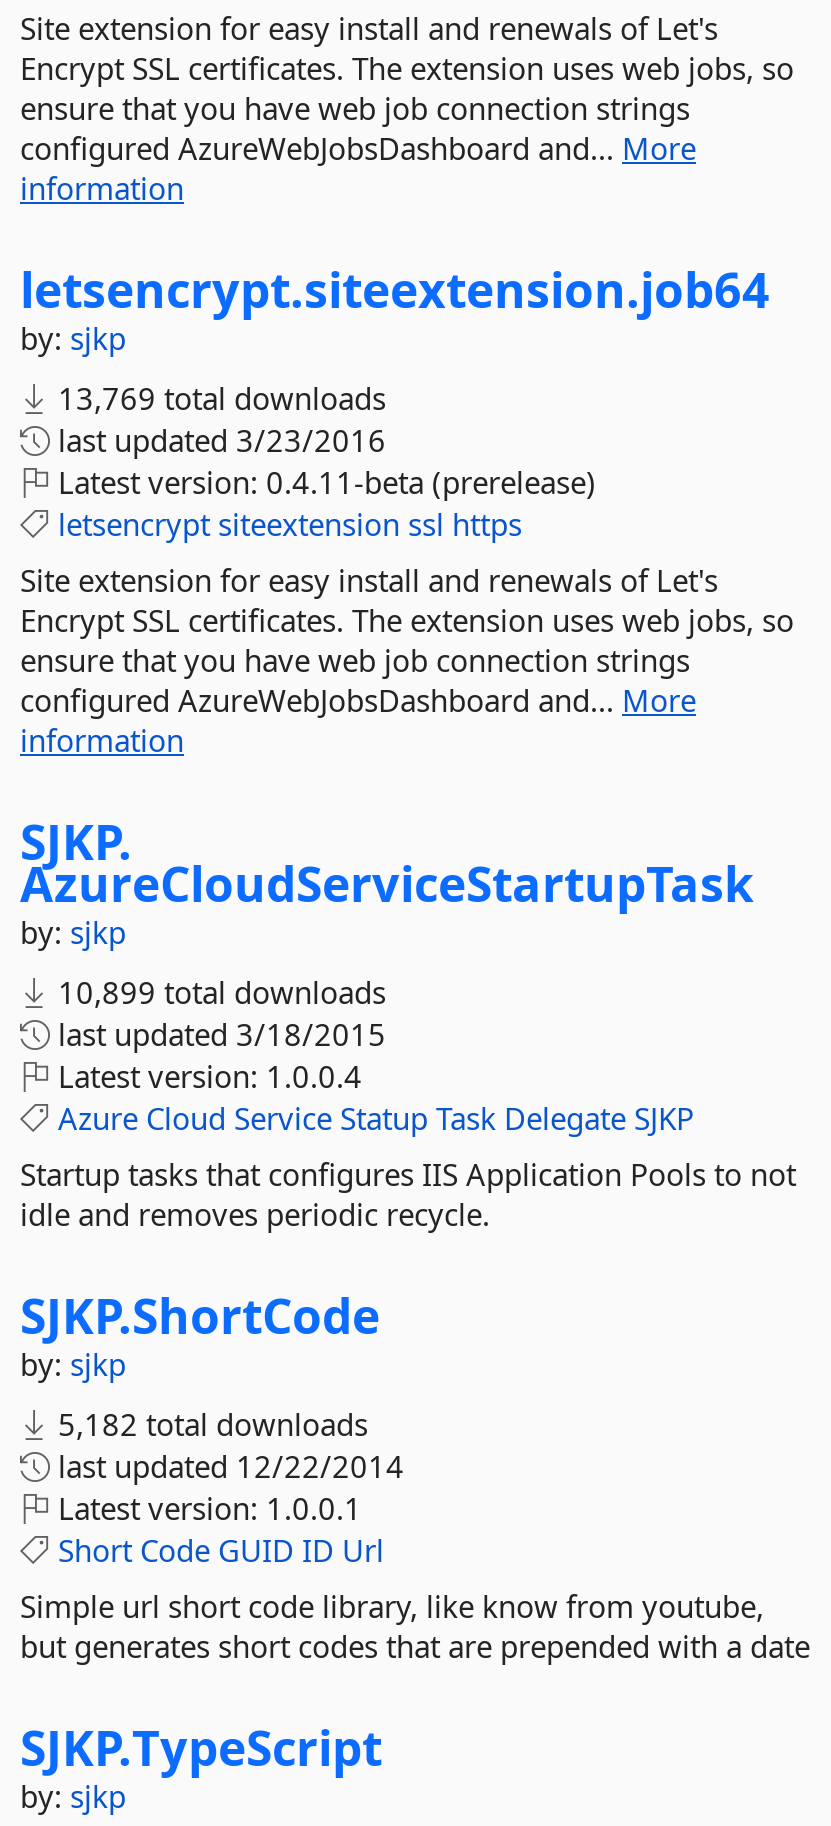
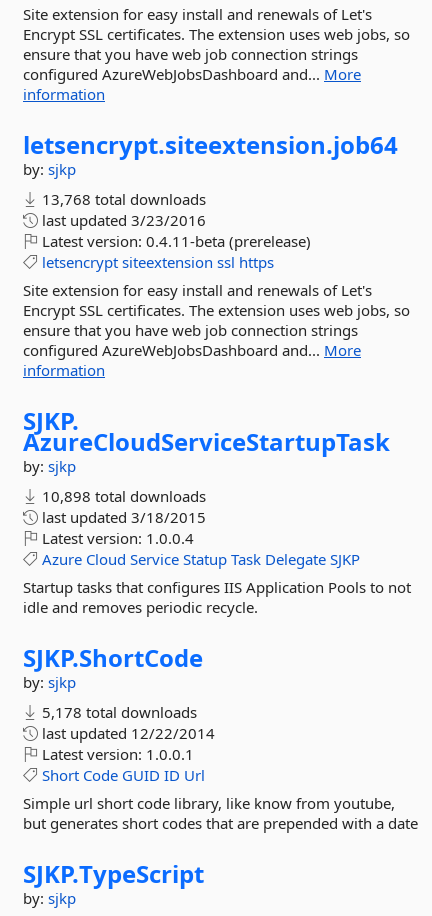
[50,378,386,418] 13,769 total downloads -> [38,189,206,209] 13,768 total downloads
[50,972,386,1012] 10,899 total downloads -> [38,486,206,506] 10,898 total downloads
[50,1404,368,1444] 5,182 total downloads -> [38,702,197,722] 5,178 total downloads

